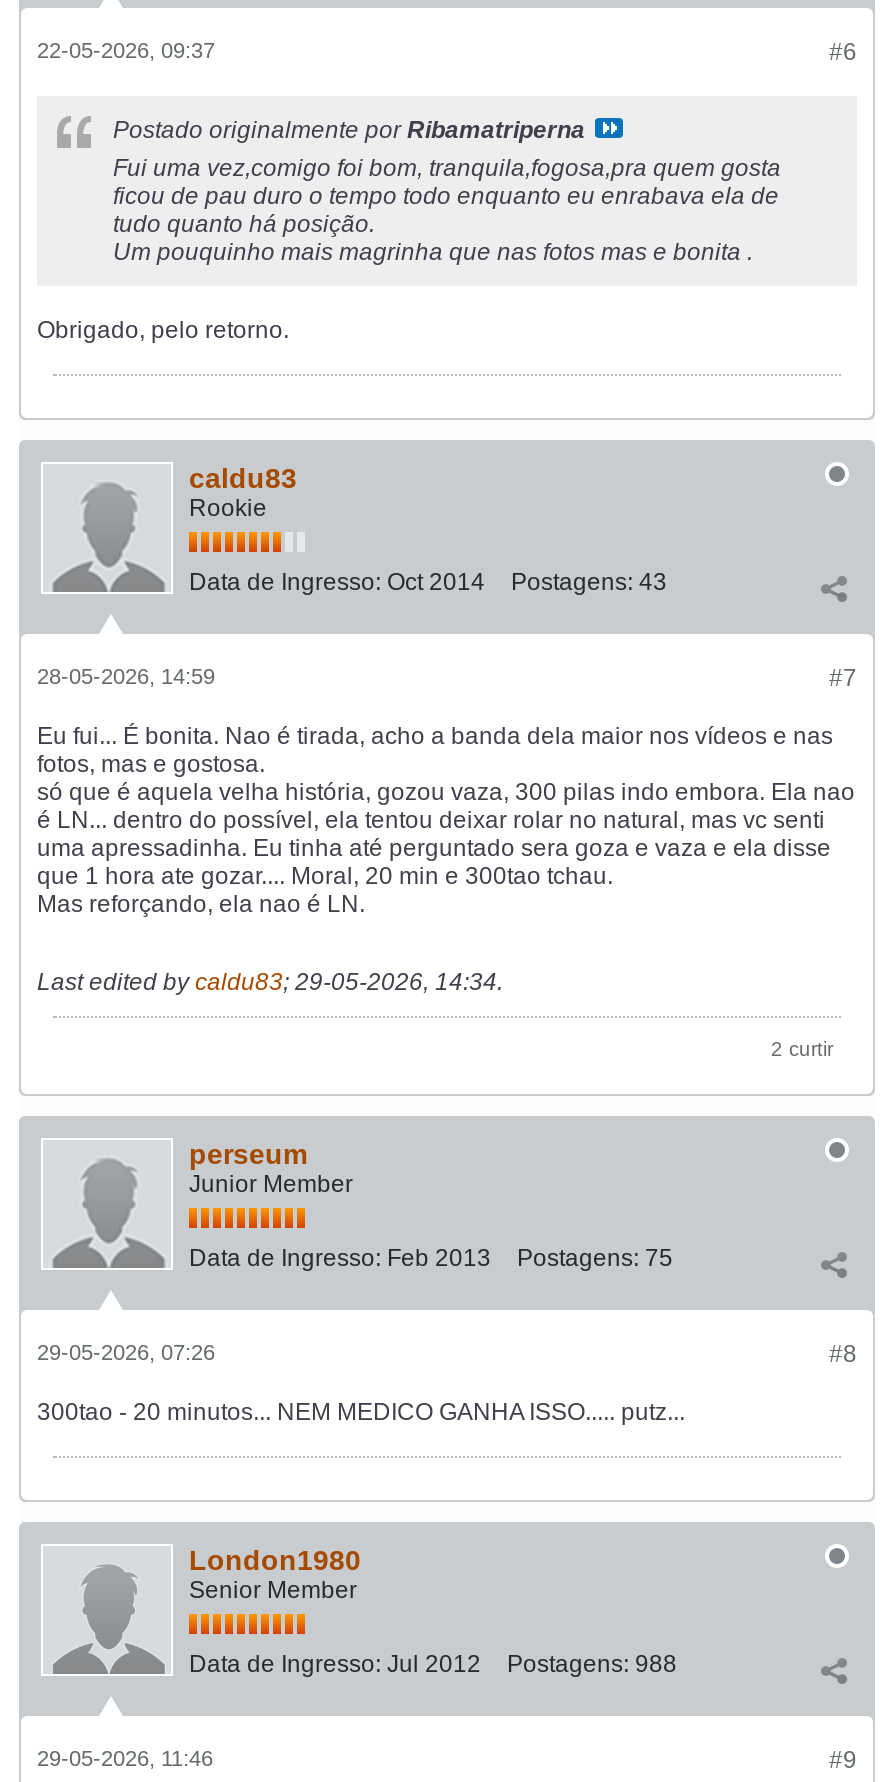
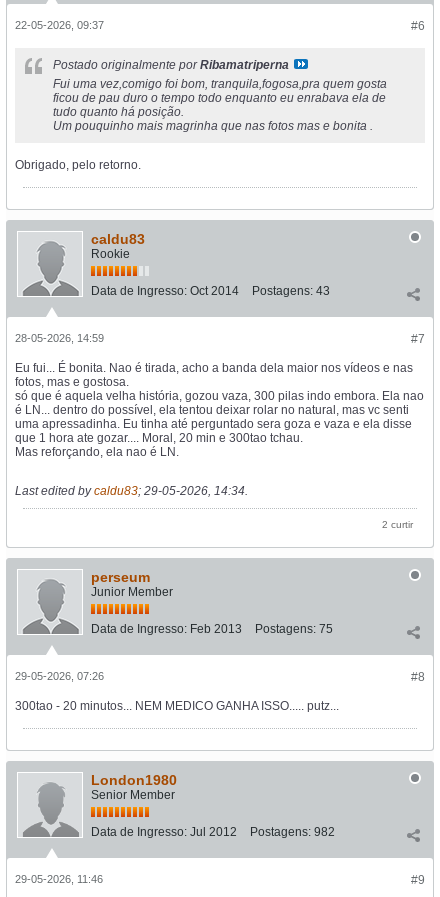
[189,1650,677,1678] Data de Ingresso: Jul 2012 Postagens: 988 -> [91,825,335,839] Data de Ingresso: Jul 2012 Postagens: 982

